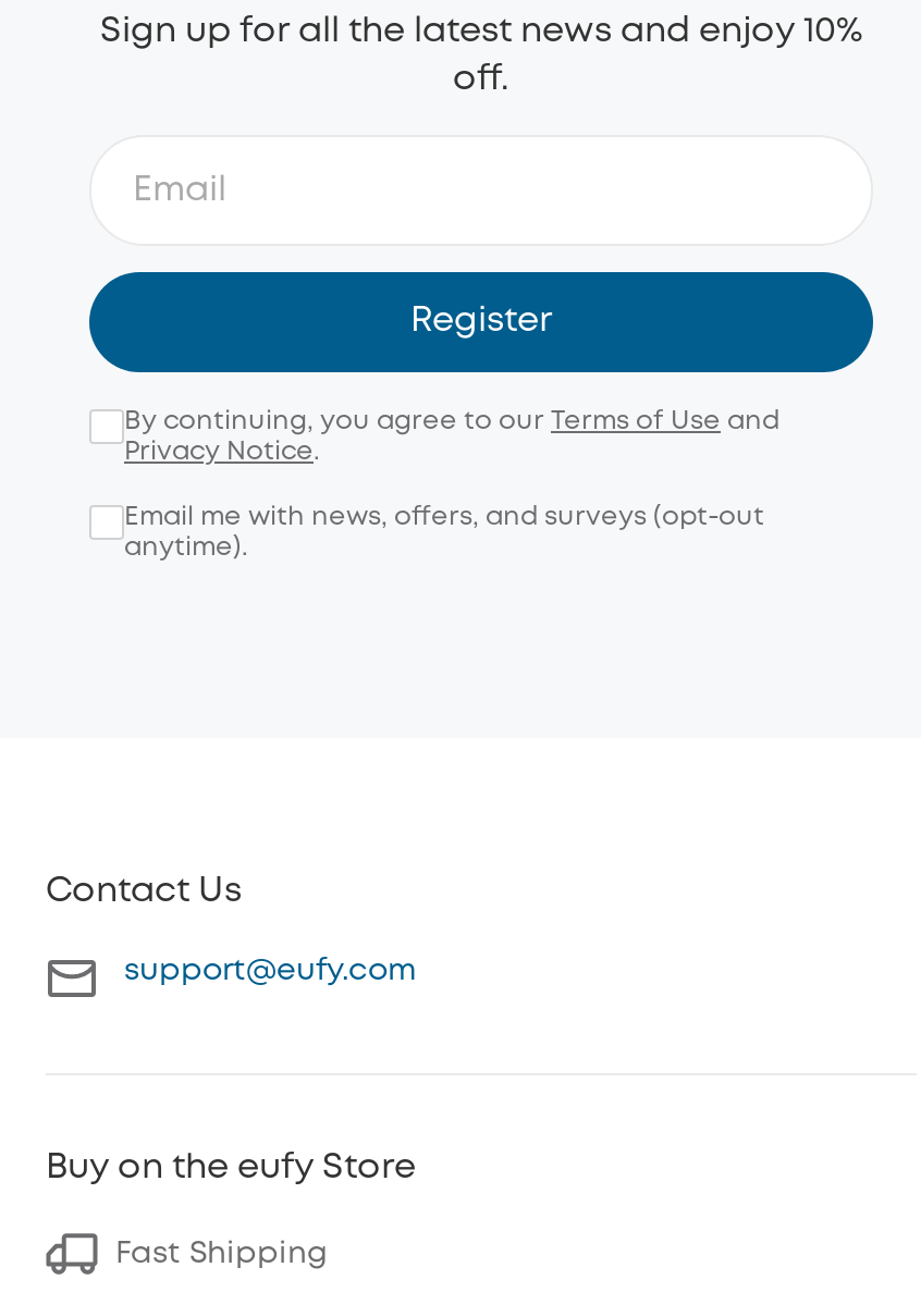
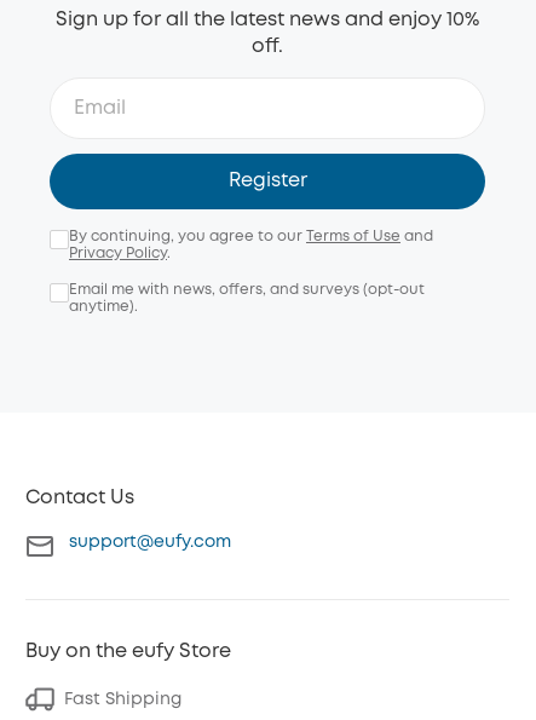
[124,439,320,463] Privacy Notice. -> [69,247,171,260] Privacy Policy.

